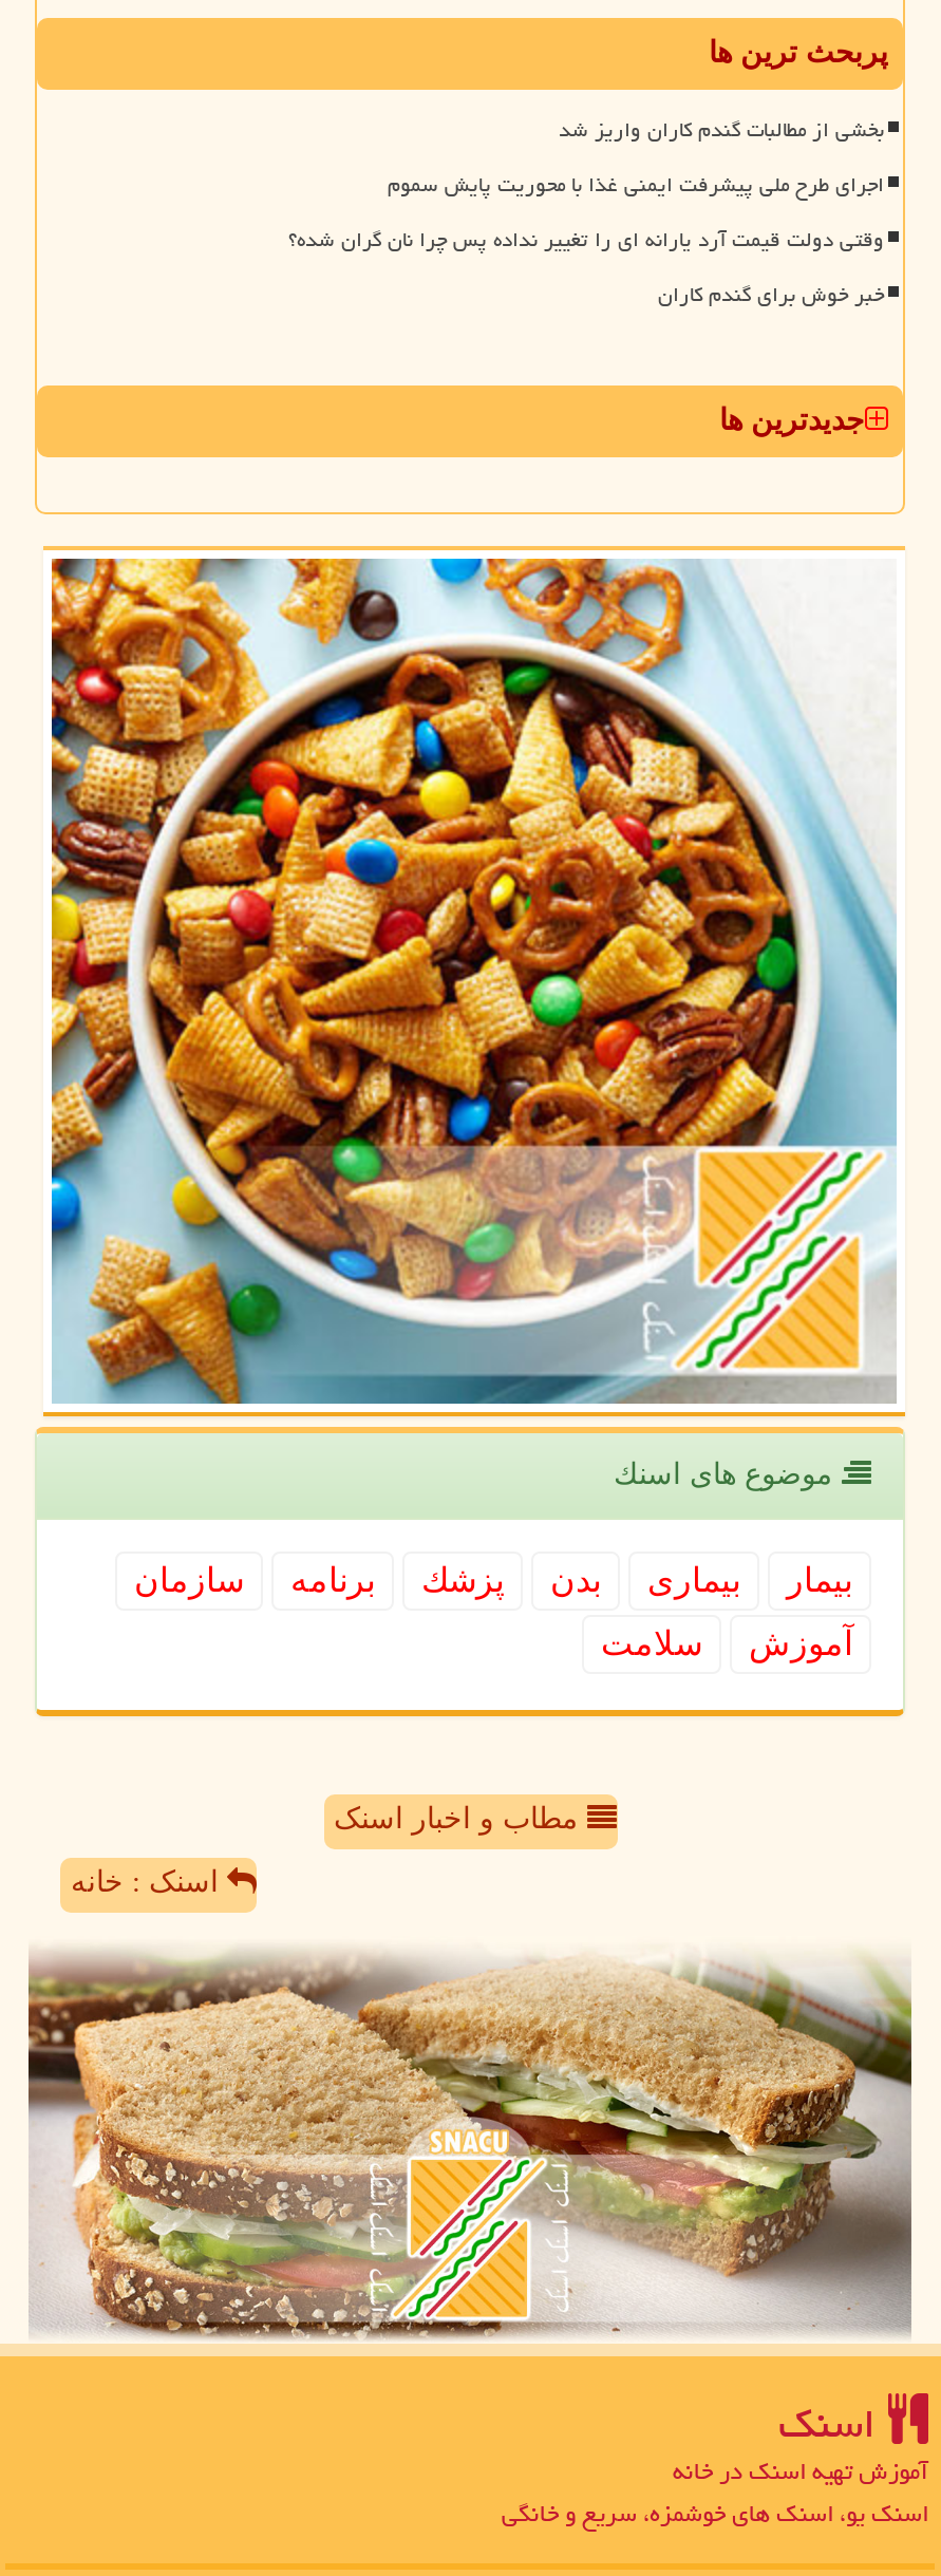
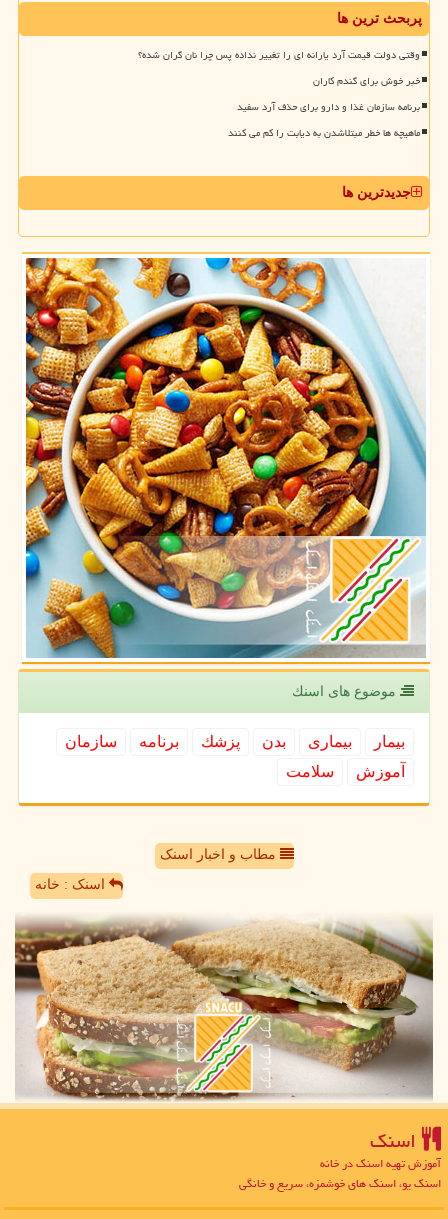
[388,110,884,207] بخشی از مطالبات گندم کاران واریز شد | اجرای طرح ملی پیشرفت ایمنی غذا با محوریت پایش سموم -> none
moved [288,219,884,317] -> [138,45,420,91]: وقتی دولت قیمت آرد یارانه ای را تغییر نداده پس چرا نان گران شده؟ | خبر خوش برای گندم کاران
none -> [228,97,420,143] برنامه سازمان غذا و دارو برای حذف آرد سفید | ماهیچه ها خطر مبتلاشدن به دیابت را کم می کنند

